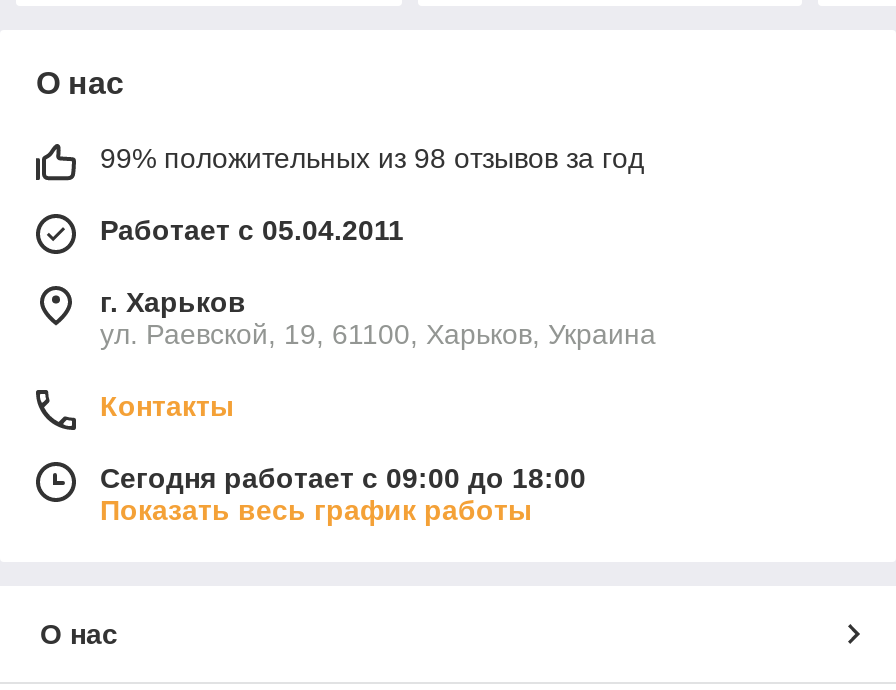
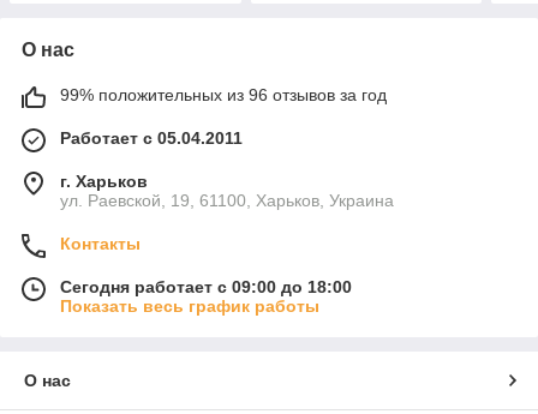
[100,143,644,175] 99% положительных из 98 отзывов за год -> [60,86,387,105] 99% положительных из 96 отзывов за год

